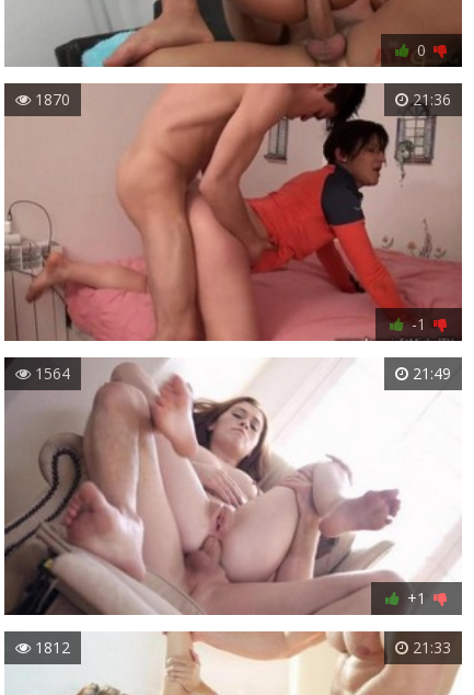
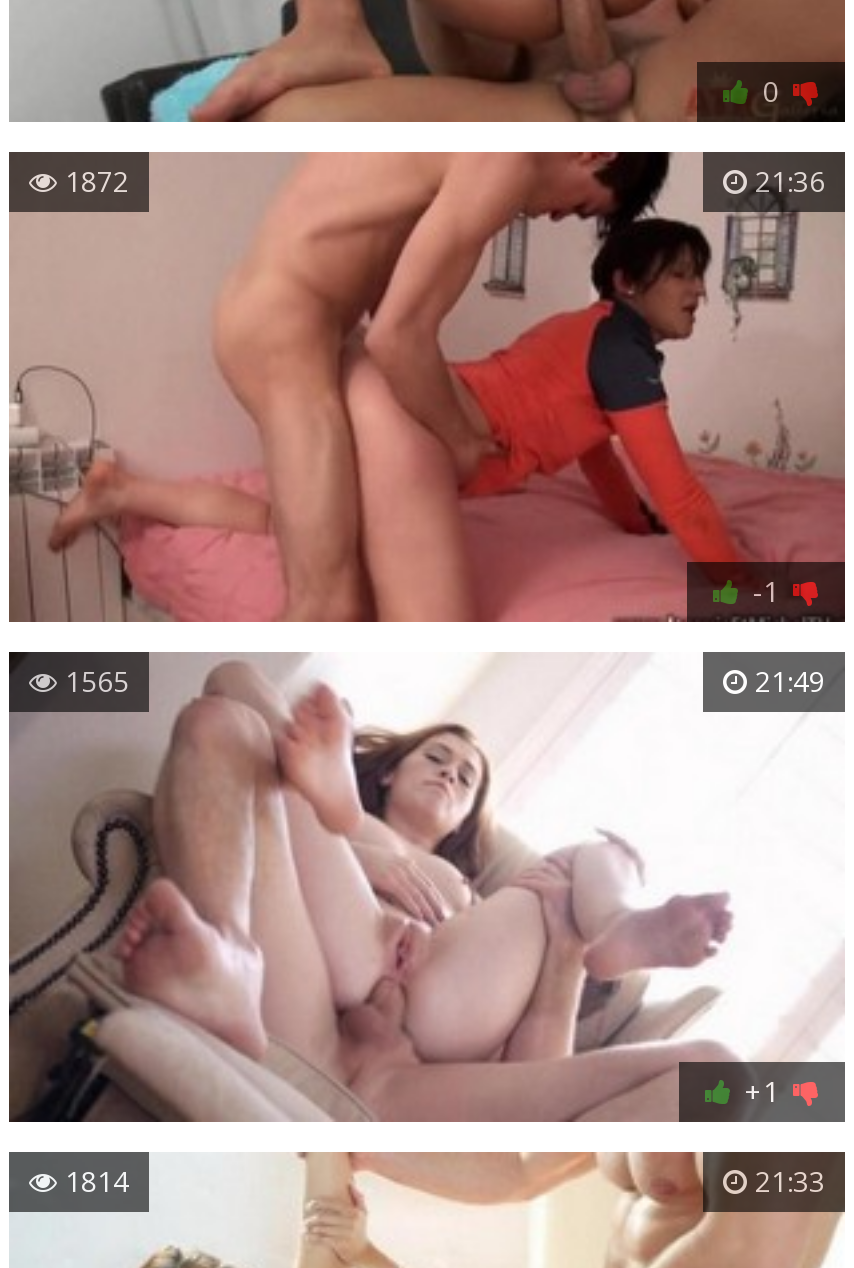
[31,89,70,110] 1870 -> [57,163,129,201] 1872
[31,363,70,384] 1564 -> [57,663,129,701] 1565
[31,637,70,658] 1812 -> [57,1163,129,1201] 1814

